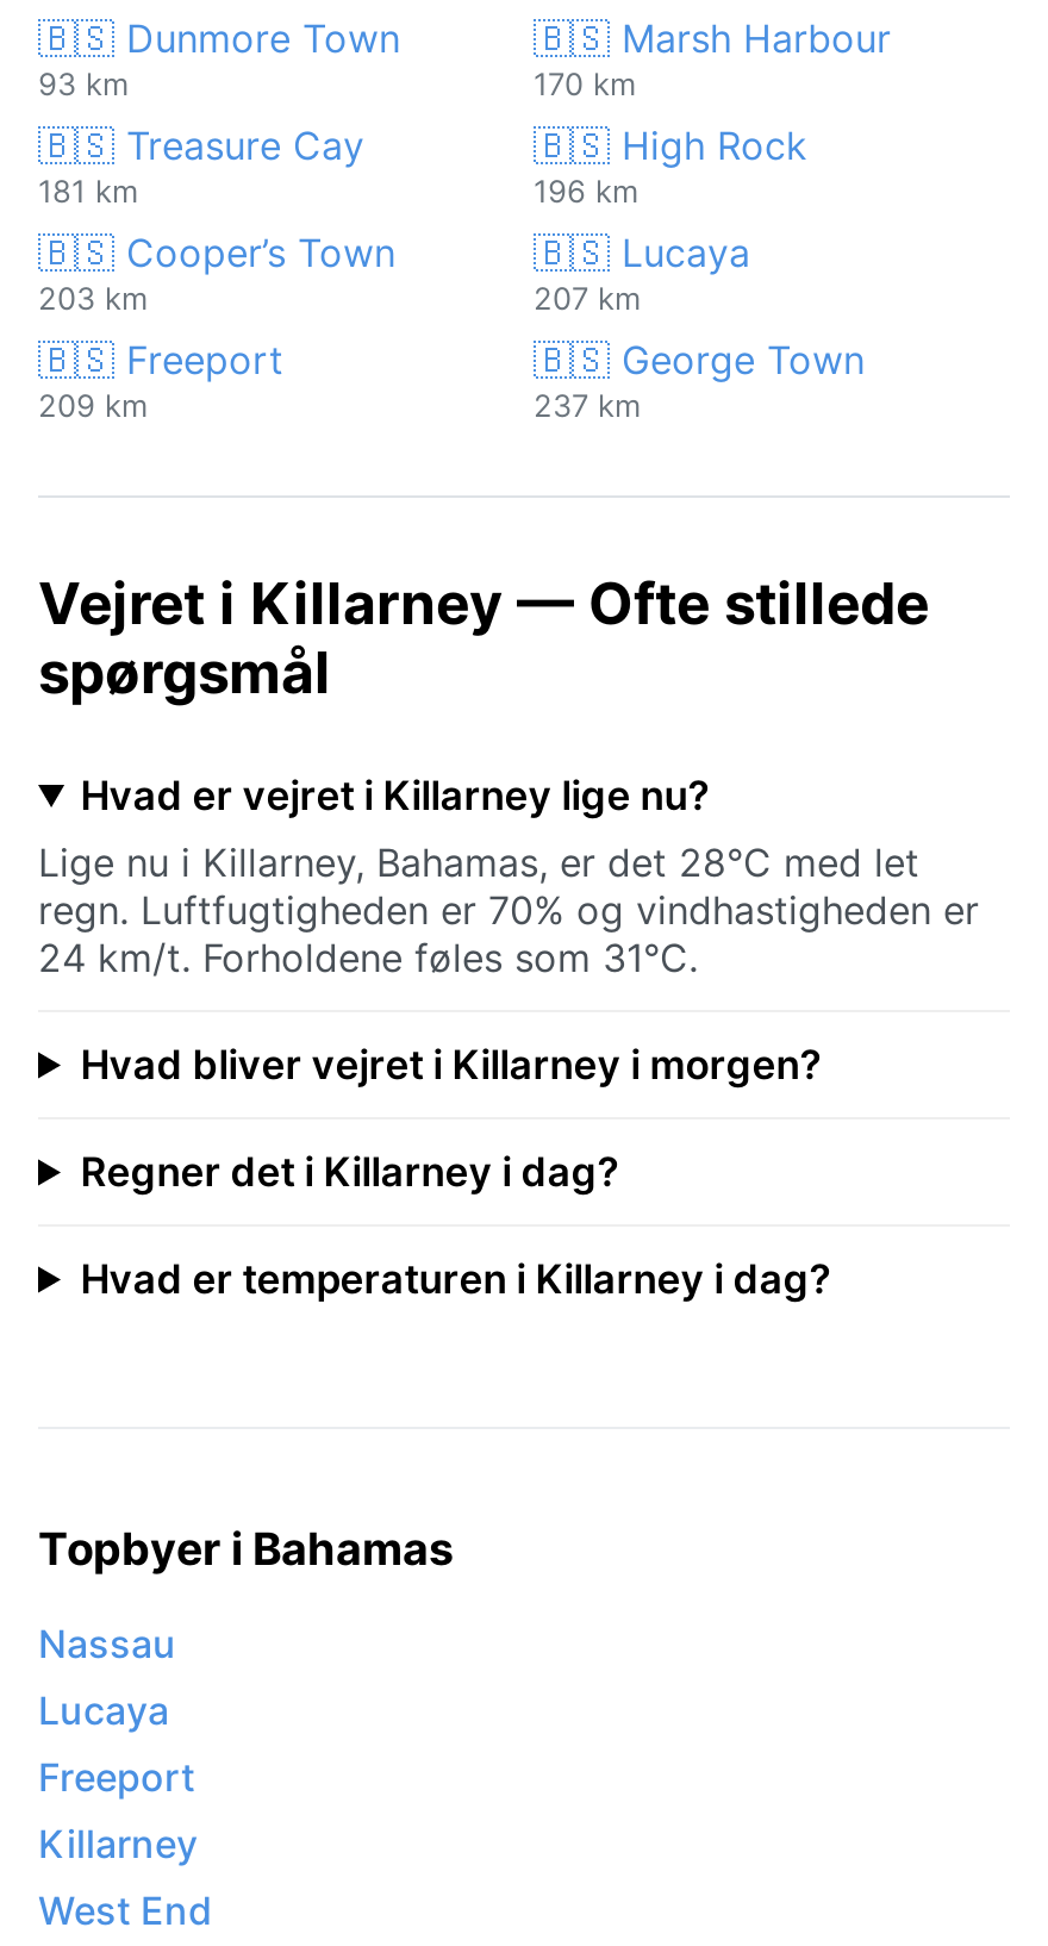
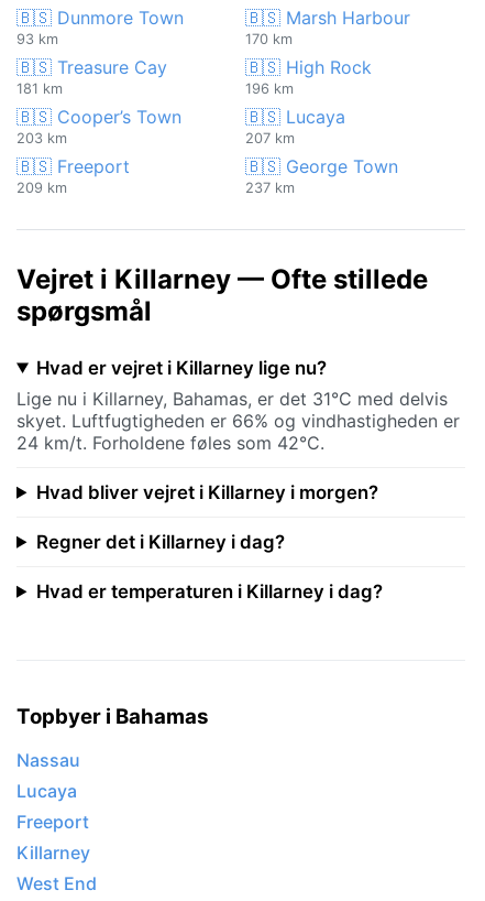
[38,838,919,886] Lige nu i Killarney, Bahamas, er det 28°C med let -> [16,387,448,410] Lige nu i Killarney, Bahamas, er det 31°C med delvis
[38,886,979,933] regn. Luftfugtigheden er 70% og vindhastigheden er -> [16,410,460,432] skyet. Luftfugtigheden er 66% og vindhastigheden er
[38,933,698,981] 24 km/t. Forholdene føles som 31°C. -> [16,432,324,454] 24 km/t. Forholdene føles som 42°C.

